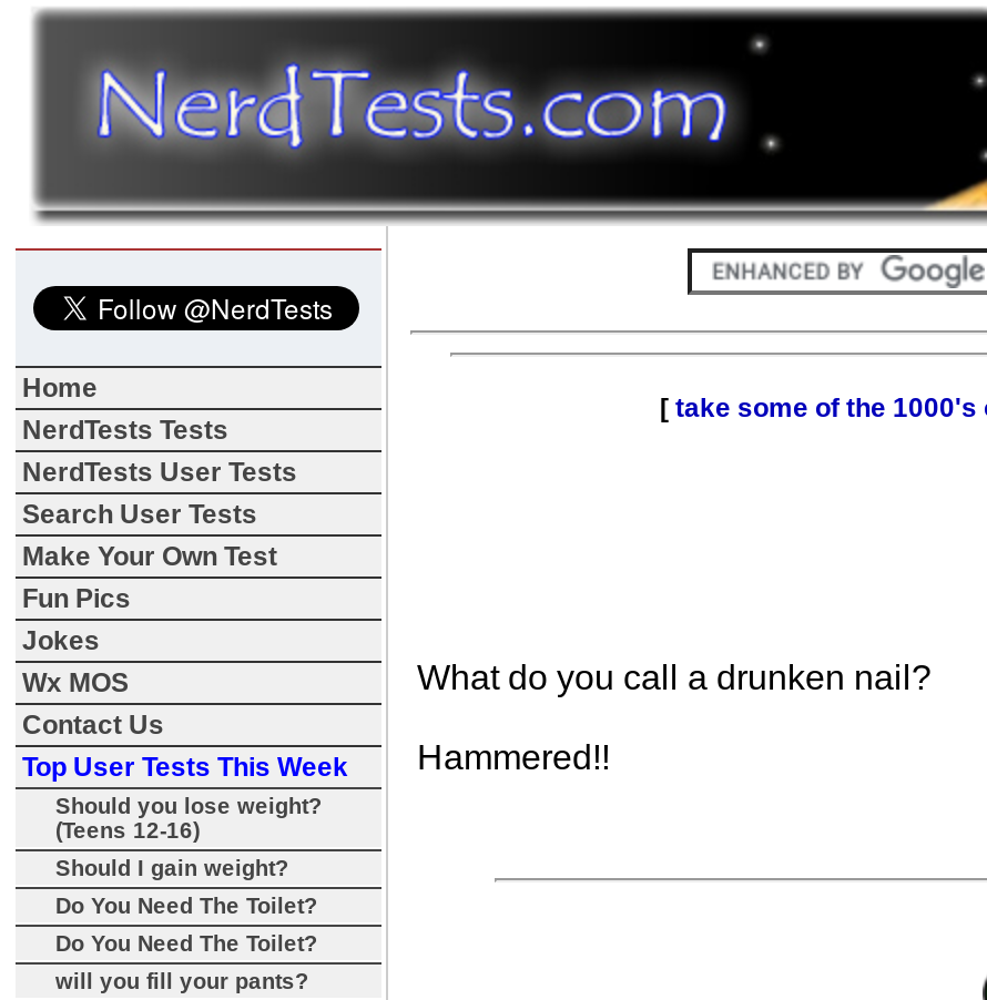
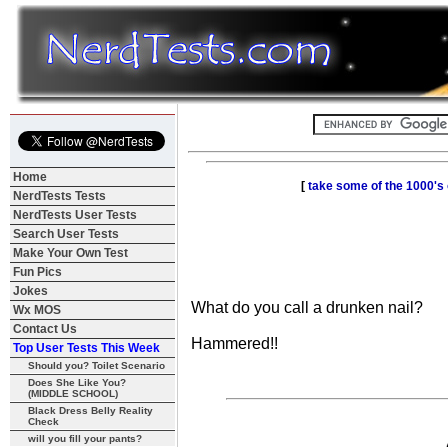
[55,794,322,956] Should you lose weight? | (Teens 12-16) | Should I gain weight? | Do You Need The Toilet? | Do You Need The Toilet? -> [28,360,165,427] Should you? Toilet Scenario | Does She Like You? | (MIDDLE SCHOOL) | Black Dress Belly Reality | Check

